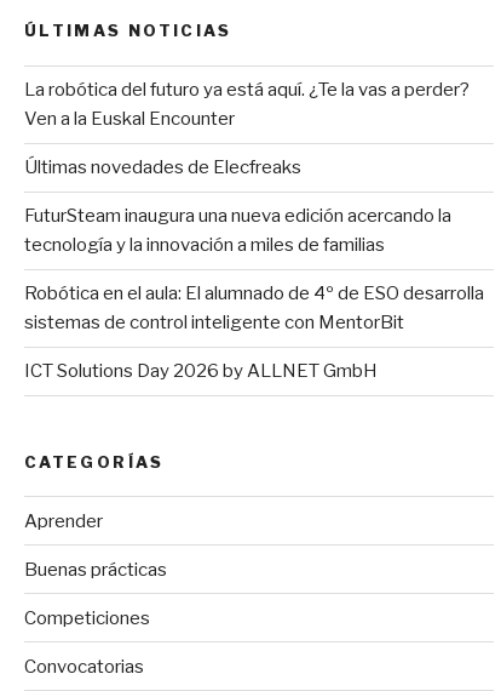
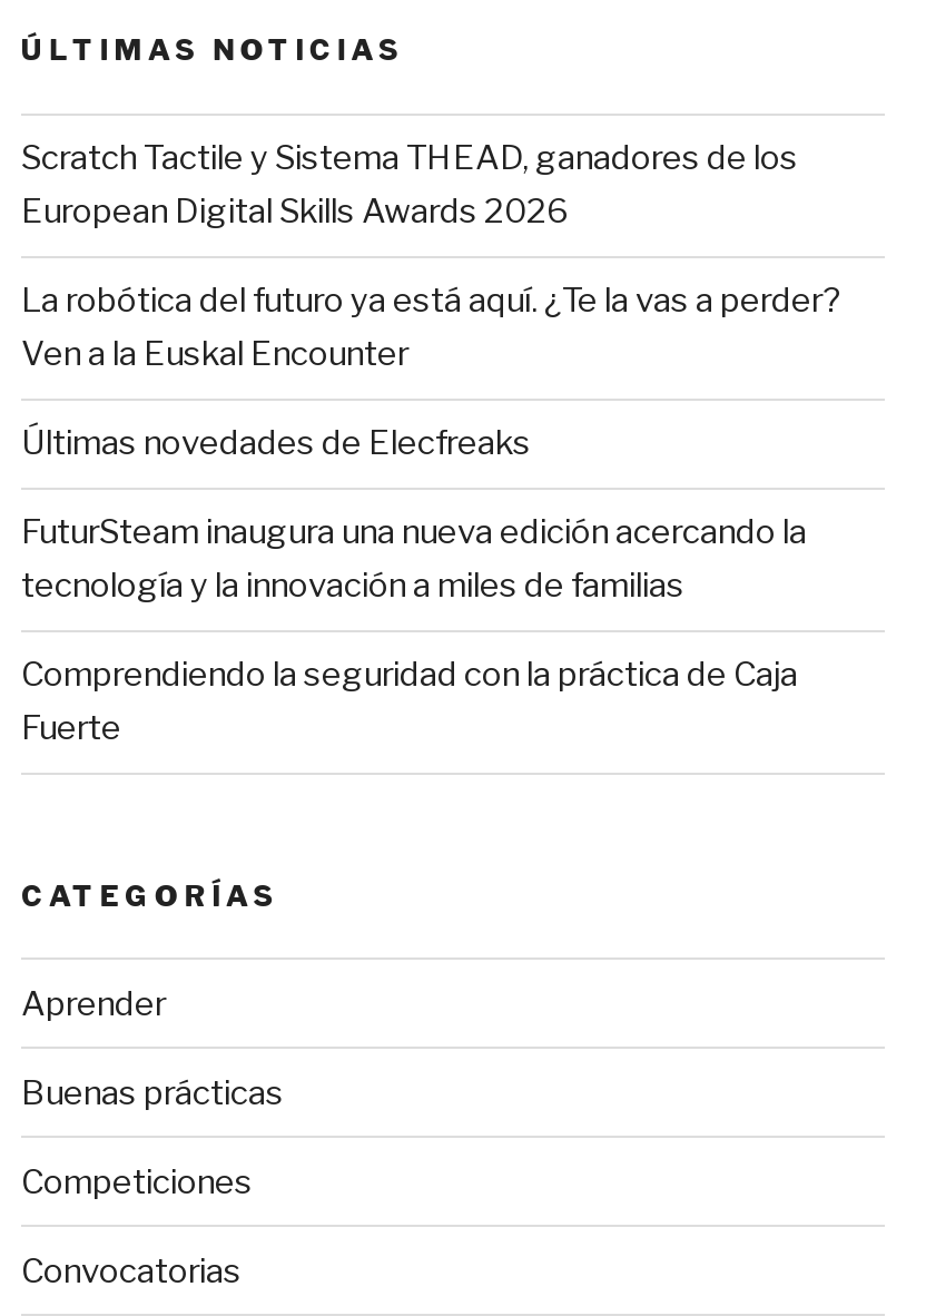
none -> [21,139,798,232] Scratch Tactile y Sistema THEAD, ganadores de los | European Digital Skills Awards 2026
moved [24,79,470,256] -> [21,281,840,606]: La robótica del futuro ya está aquí. ¿Te la vas a perder? | Ven a la Euskal Encounter | Últimas novedades de Elecfreaks | FuturSteam inaugura una nueva edición acercando la | tecnología y la innovación a miles de familias
[24,283,484,382] Robótica en el aula: El alumnado de 4º de ESO desarrolla | sistemas de control inteligente con MentorBit | ICT Solutions Day 2026 by ALLNET GmbH -> [21,655,798,749] Comprendiendo la seguridad con la práctica de Caja | Fuerte

